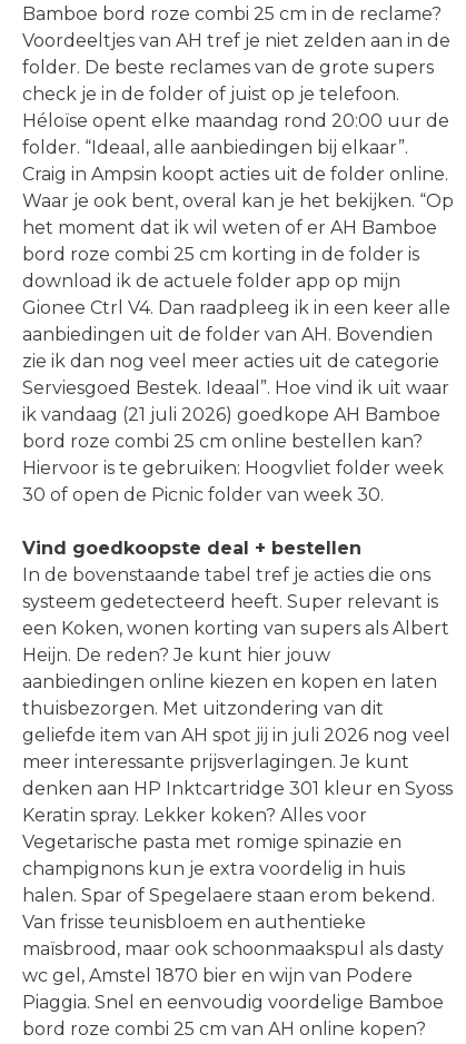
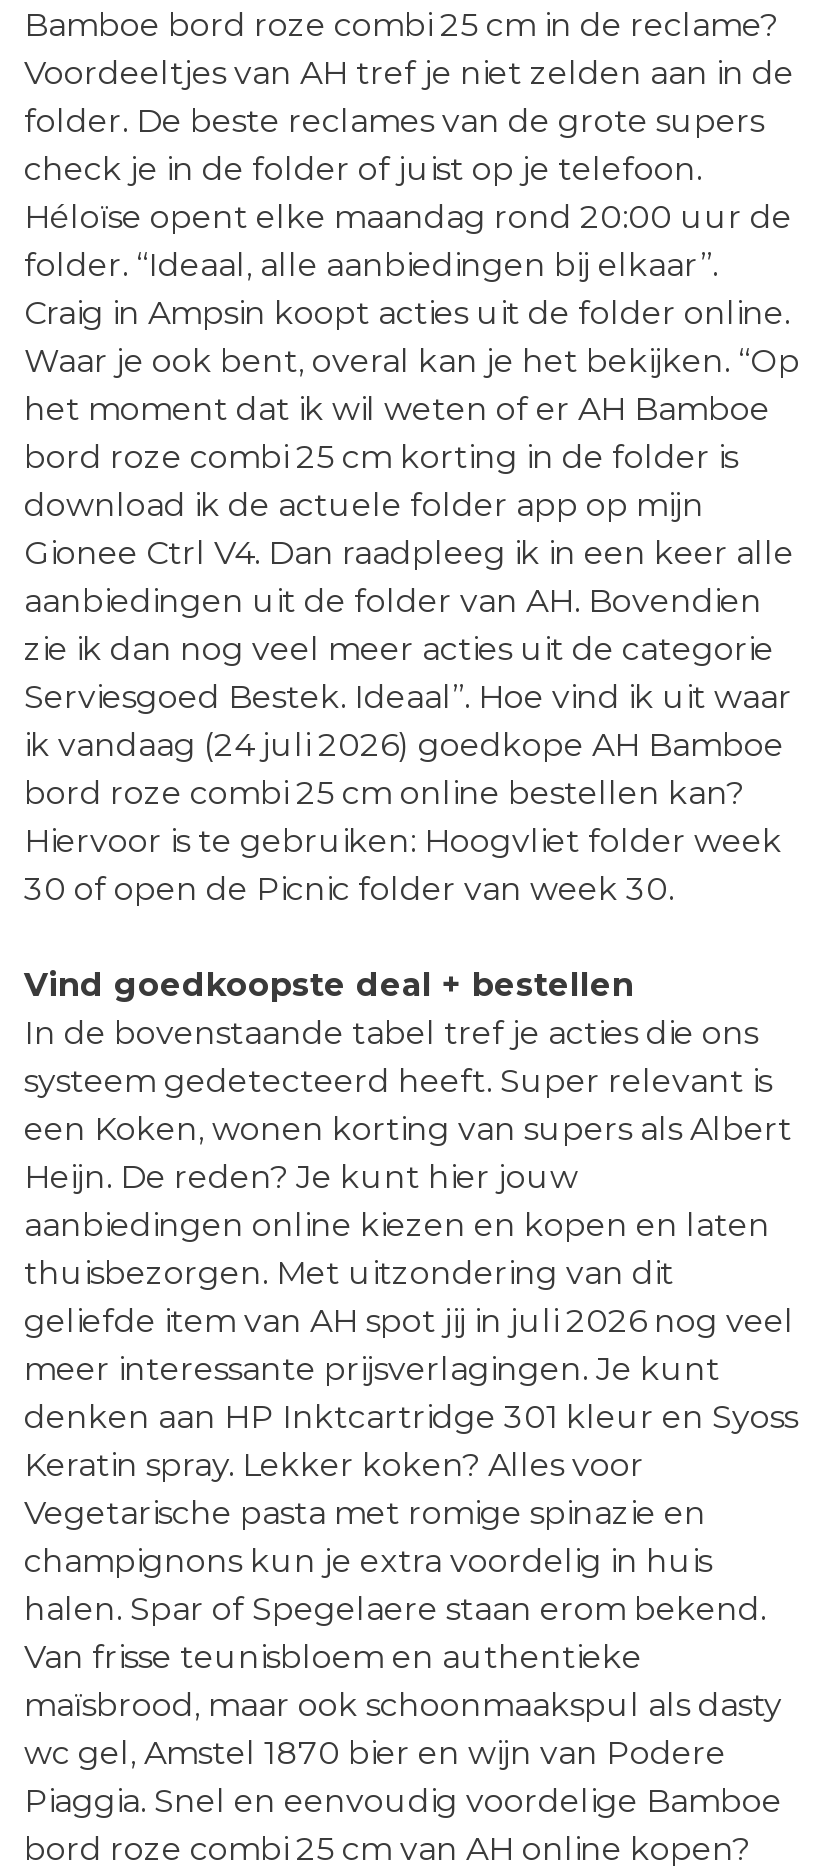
[22,404,440,425] ik vandaag (21 juli 2026) goedkope AH Bamboe -> [24,726,784,764] ik vandaag (24 juli 2026) goedkope AH Bamboe

